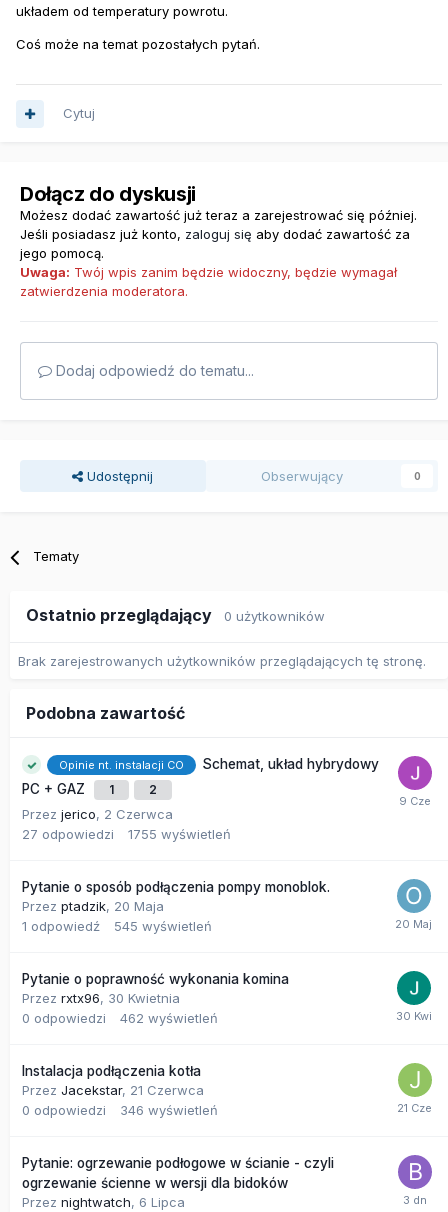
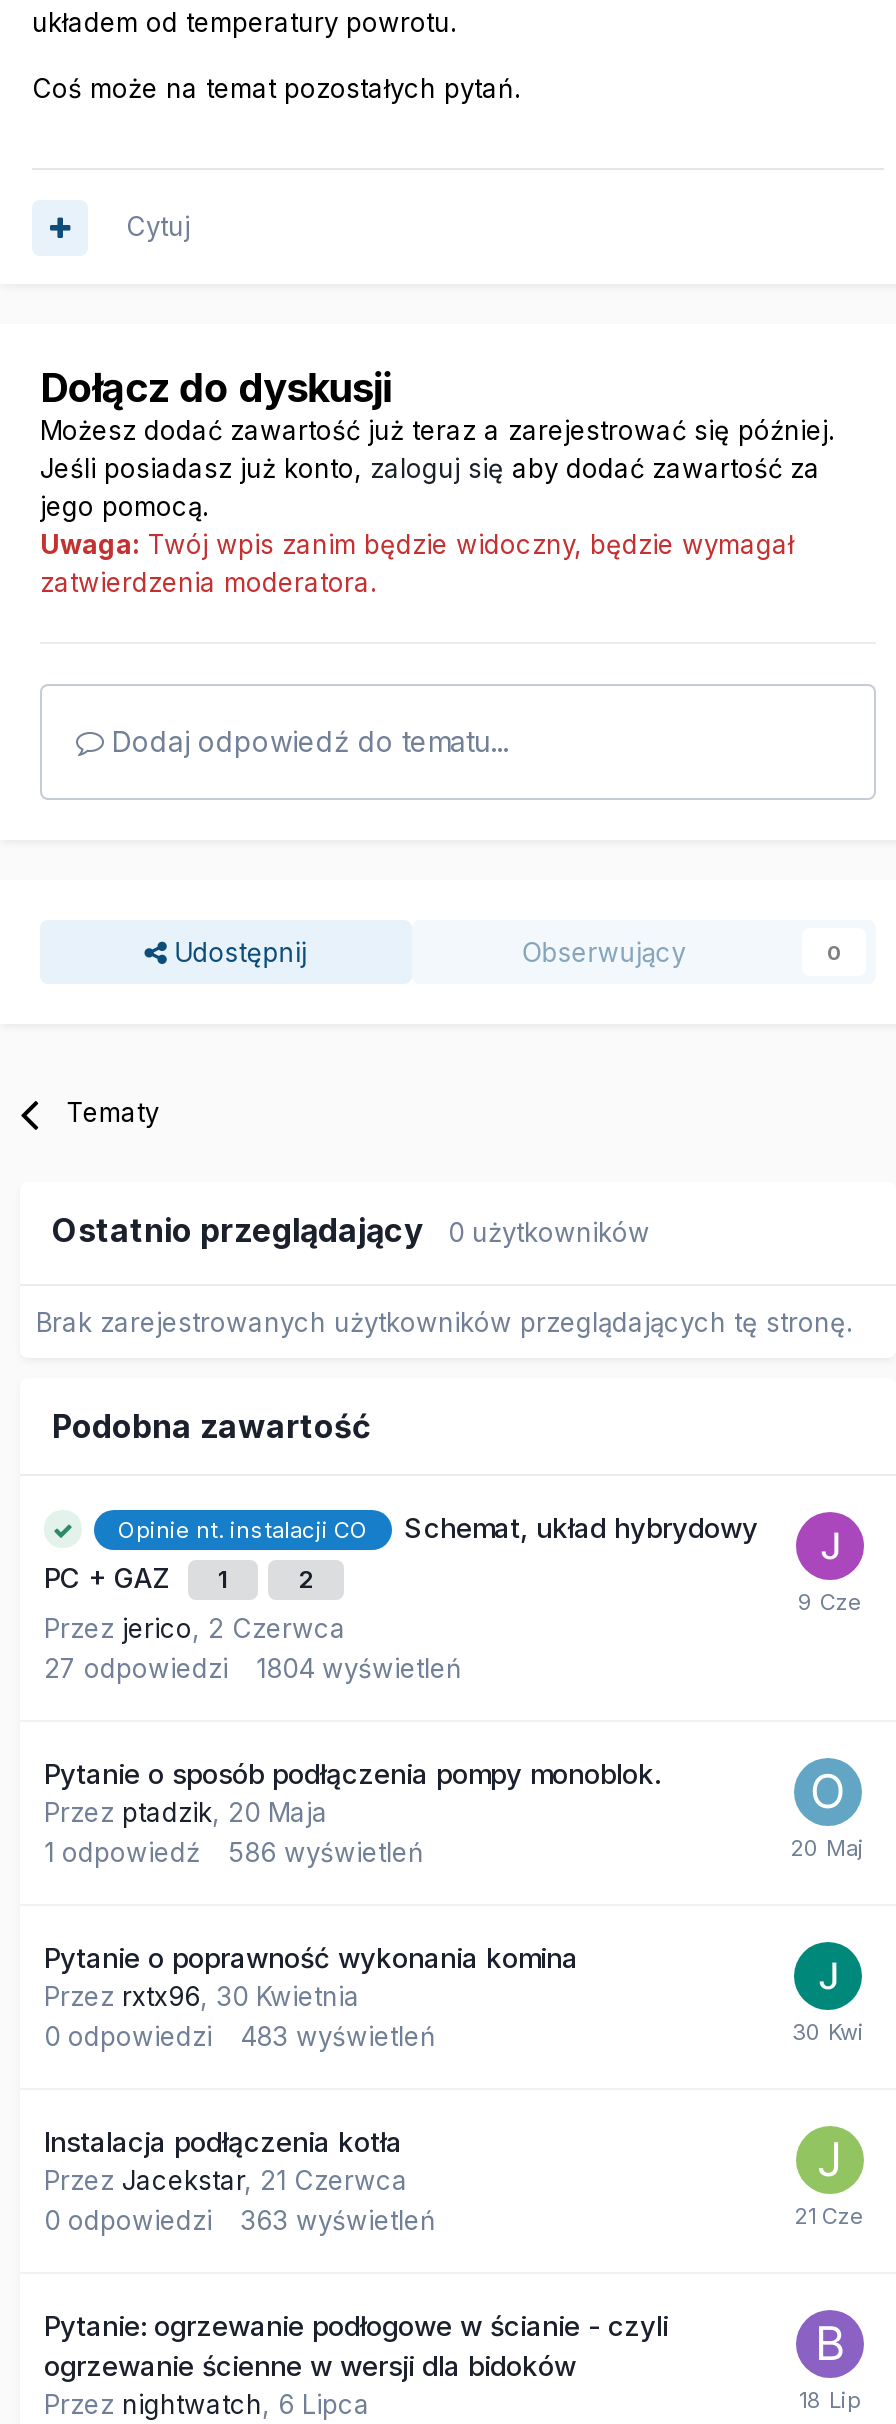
[22,826,231,842] 27 odpowiedzi 1755 wyświetleń -> [44,1652,462,1684] 27 odpowiedzi 1804 wyświetleń
[22,918,212,934] 1 odpowiedź 545 wyświetleń -> [44,1836,424,1868] 1 odpowiedź 586 wyświetleń
[22,1010,218,1026] 0 odpowiedzi 462 wyświetleń -> [44,2020,436,2052] 0 odpowiedzi 483 wyświetleń
[22,1102,218,1118] 0 odpowiedzi 346 wyświetleń -> [44,2204,436,2236] 0 odpowiedzi 363 wyświetleń

